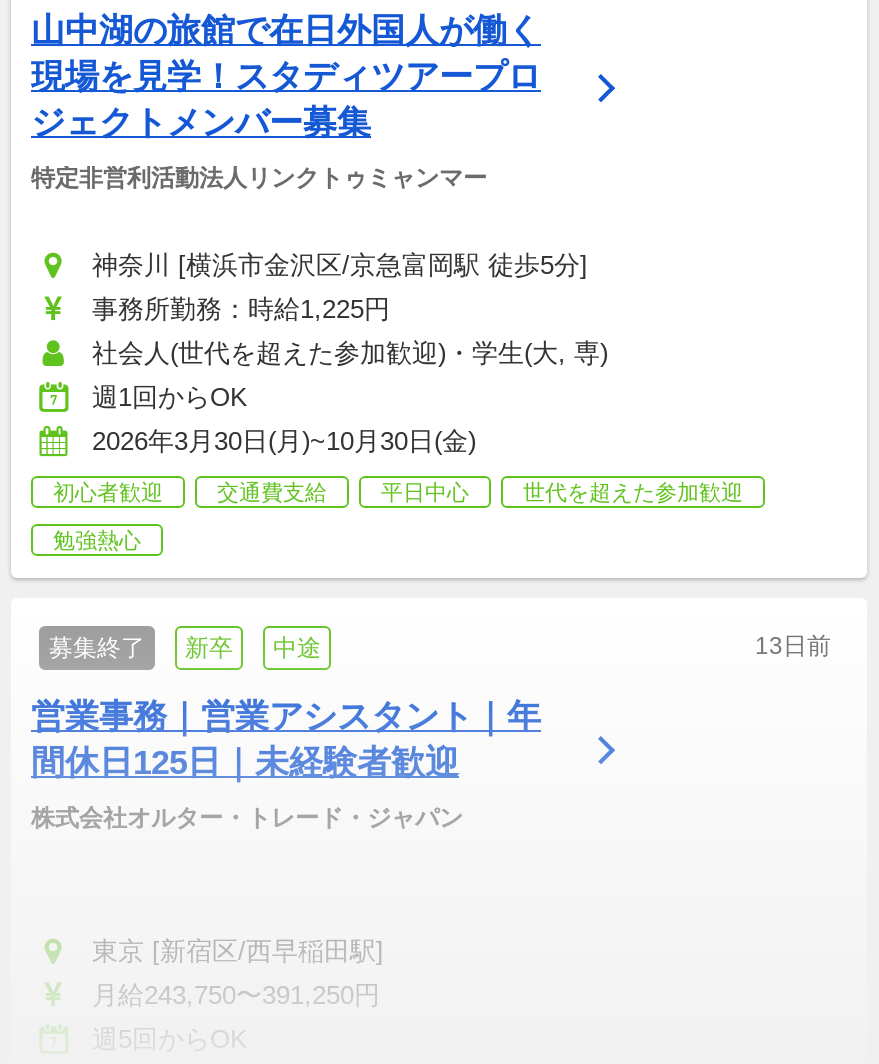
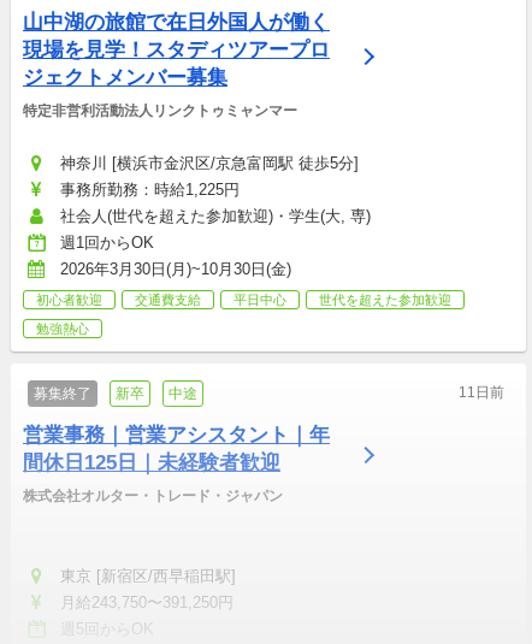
[755,632,831,660] 13日前 -> [459,384,504,401] 11日前

